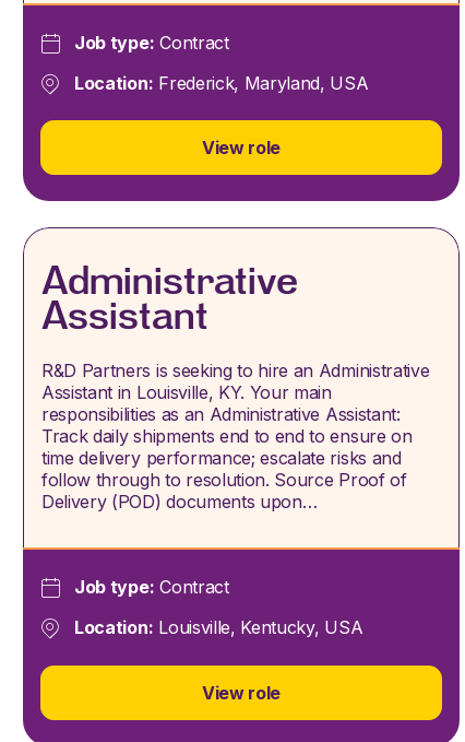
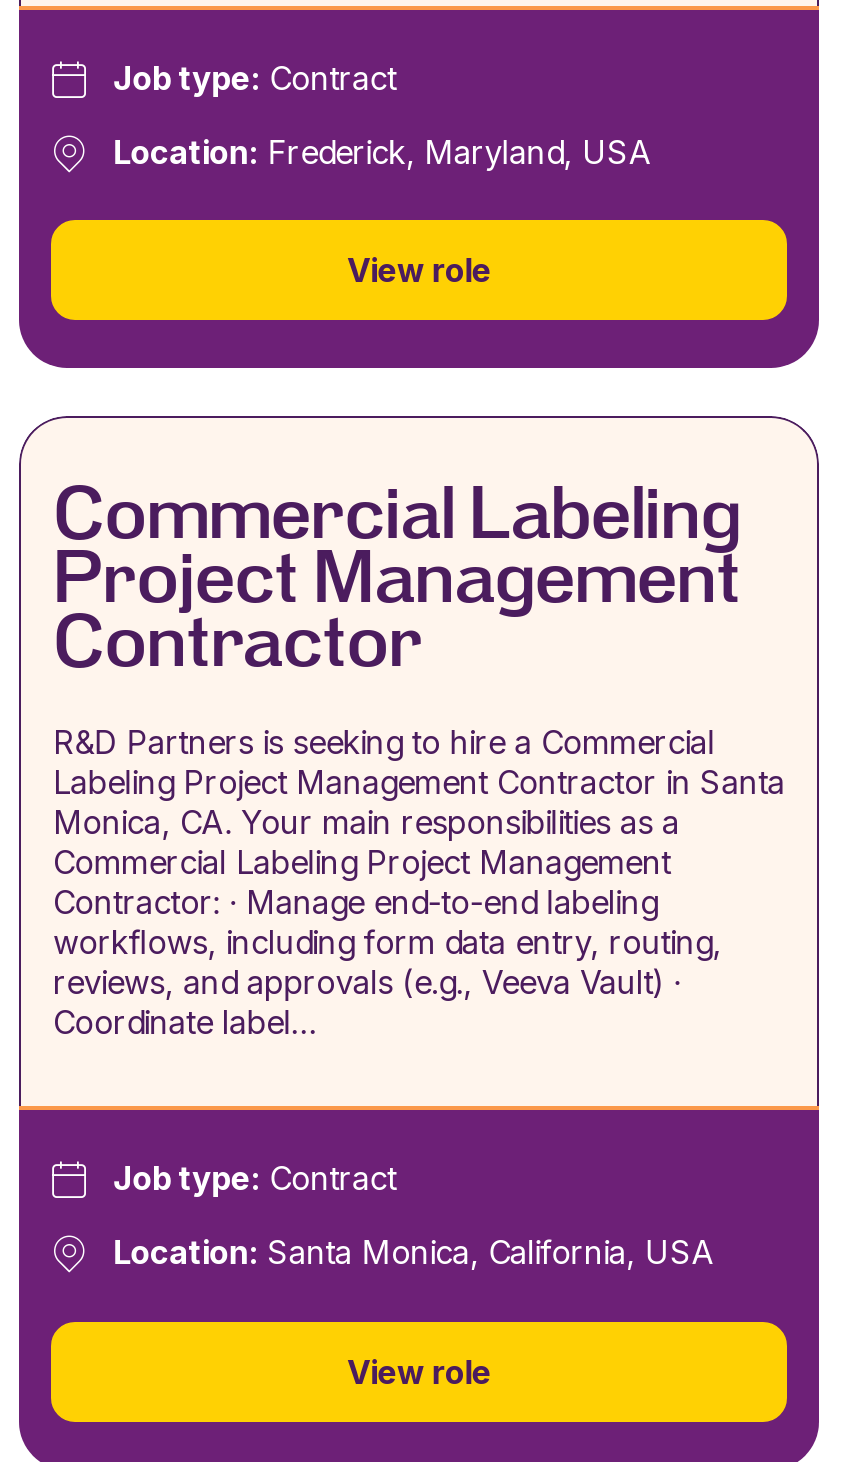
[41,260,298,337] Administrative | Assistant -> [53,477,741,681] Commercial Labeling | Project Management | Contractor
[41,360,429,513] R&D Partners is seeking to hire an Administrative | Assistant in Louisville, KY. Your main | responsibilities as an Administrative Assistant: | Track daily shipments end to end to ensure on | time delivery performance; escalate risks and | follow through to resolution. Source Proof of | Delivery (POD) documents upon… -> [53,723,785,1043] R&D Partners is seeking to hire a Commercial | Labeling Project Management Contractor in Santa | Monica, CA. Your main responsibilities as a | Commercial Labeling Project Management | Contractor: · Manage end-to-end labeling | workflows, including form data entry, routing, | reviews, and approvals (e.g., Veeva Vault) · | Coordinate label…
[74,617,363,638] Location: Louisville, Kentucky, USA -> [113,1232,715,1272] Location: Santa Monica, California, USA

